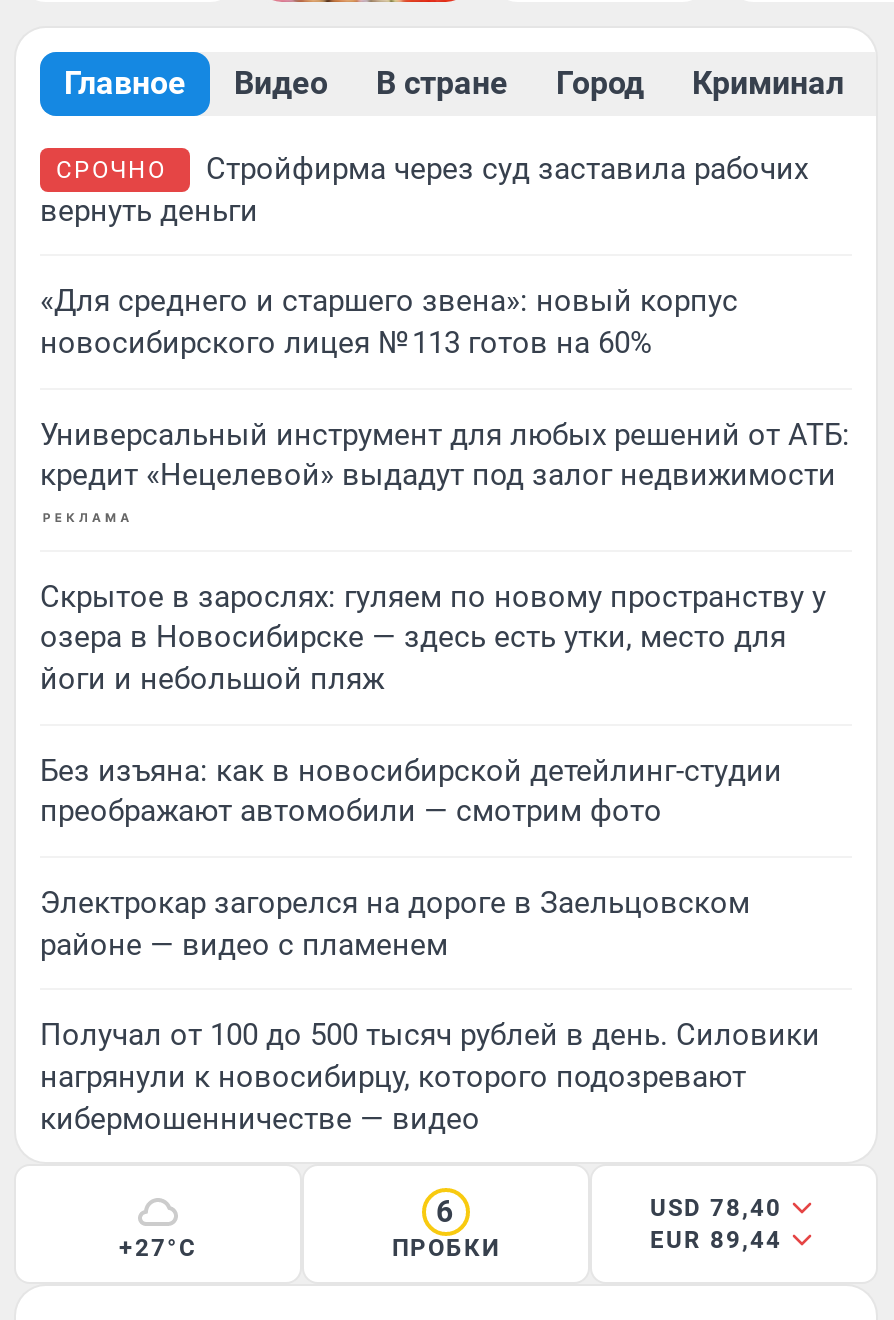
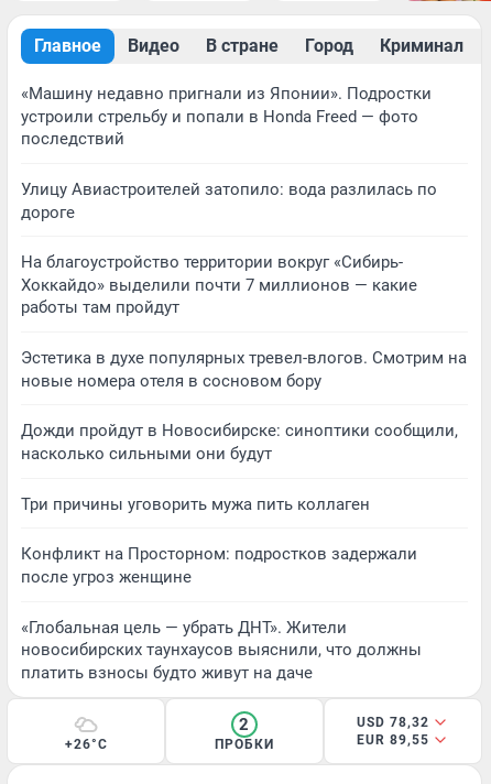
[40,151,850,1136] СРОЧНО | Стройфирма через суд заставила рабочих | вернуть деньги | «Для среднего и старшего звена»: новый корпус | новосибирского лицея № 113 готов на 60% | Универсальный инструмент для любых решений от АТБ: | кредит «Нецелевой» выдадут под залог недвижимости | Скрытое в зарослях: гуляем по новому пространству у | озера в Новосибирске — здесь есть утки, место для | йоги и небольшой пляж | Без изъяна: как в новосибирской детейлинг-студии | преображают автомобили — смотрим фото | Электрокар загорелся на дороге в Заельцовском | районе — видео с пламенем | Получал от 100 до 500 тысяч рублей в день. Силовики | нагрянули к новосибирцу, которого подозревают | кибермошенничестве — видео -> [21,83,467,682] «Машину недавно пригнали из Японии». Подростки | устроили стрельбу и попали в Honda Freed — фото | последствий | Улицу Авиастроителей затопило: вода разлилась по | дороге | На благоустройство территории вокруг «Сибирь- | Хоккайдо» выделили почти 7 миллионов — какие | работы там пройдут | Эстетика в духе популярных тревел-влогов. Смотрим на | новые номера отеля в сосновом бору | Дожди пройдут в Новосибирске: синоптики сообщили, | насколько сильными они будут | Три причины уговорить мужа пить коллаген | Конфликт на Просторном: подростков задержали | после угроз женщине | «Глобальная цель — убрать ДНТ». Жители | новосибирских таунхаусов выяснили, что должны | платить взносы будто живут на даче
[436,1194,456,1230] 6 -> [239,714,250,734] 2
[650,1194,782,1222] USD 78,40 -> [357,714,429,729] USD 78,32
[119,1234,197,1262] +27°C -> [64,736,107,752] +26°C
[650,1226,782,1254] EUR 89,44 -> [357,732,429,747] EUR 89,55

